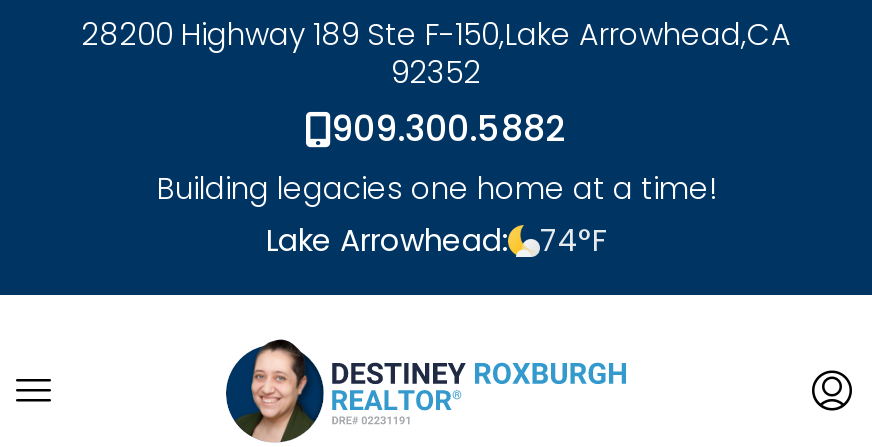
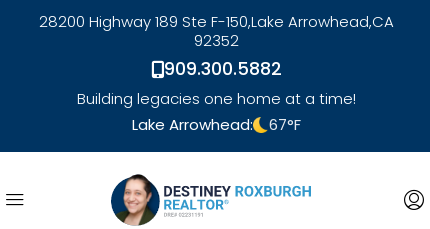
[266,219,606,261] Lake Arrowhead: 74°F -> [131,114,300,135] Lake Arrowhead: 67°F

